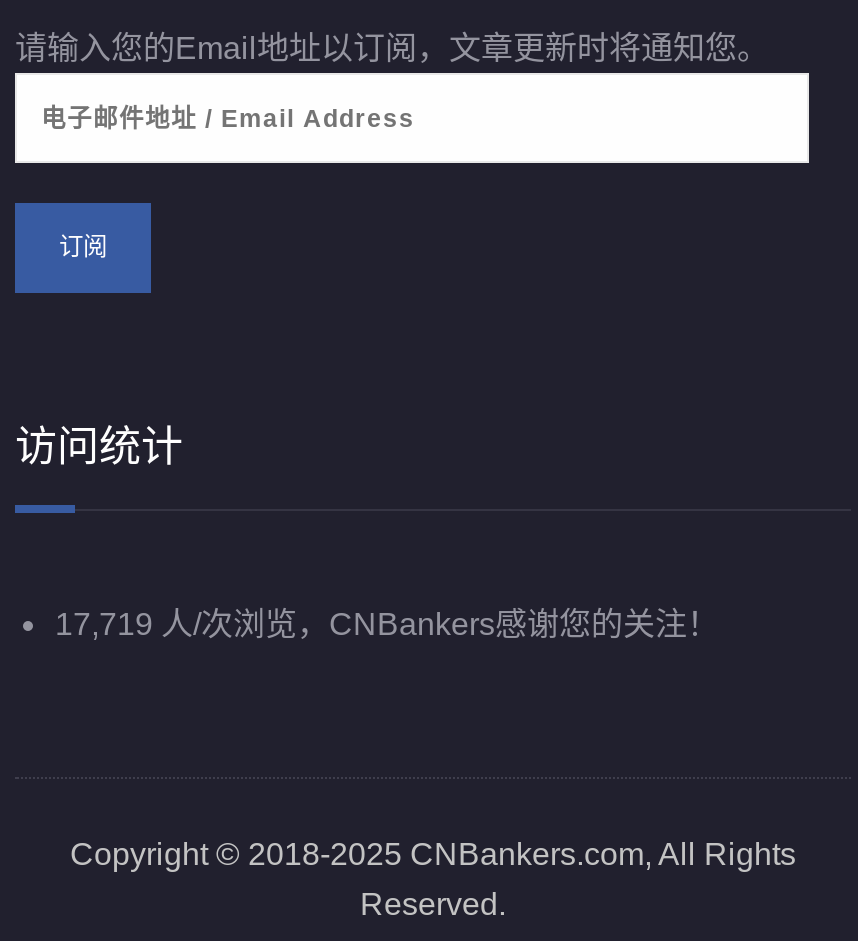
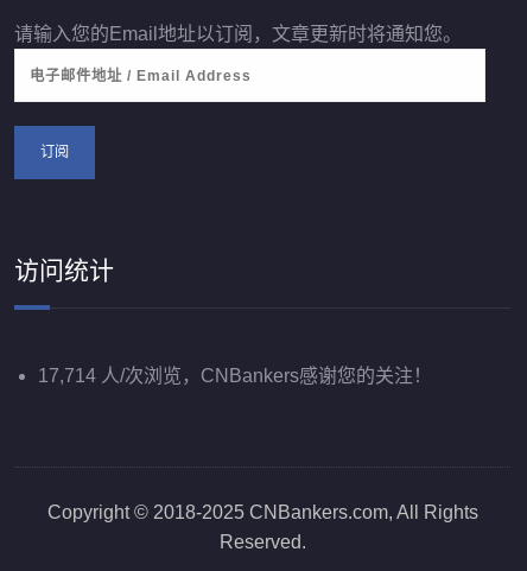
[55,607,719,641] 17,719 人/次浏览，CNBankers感谢您的关注！ -> [38,366,432,386] 17,714 人/次浏览，CNBankers感谢您的关注！

